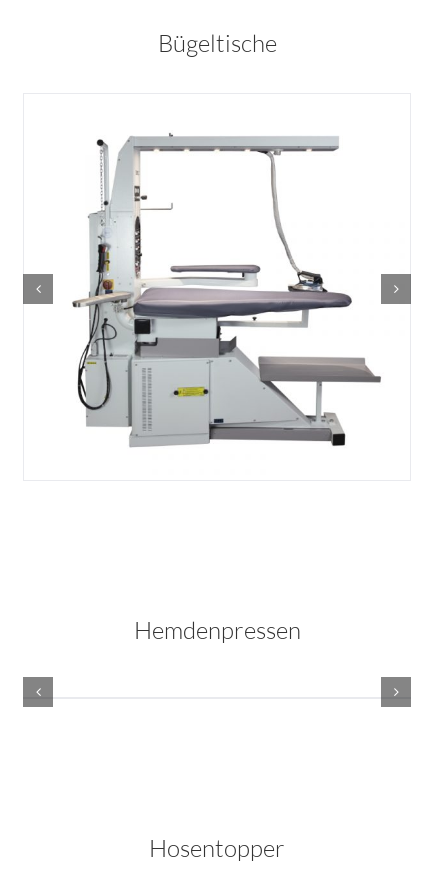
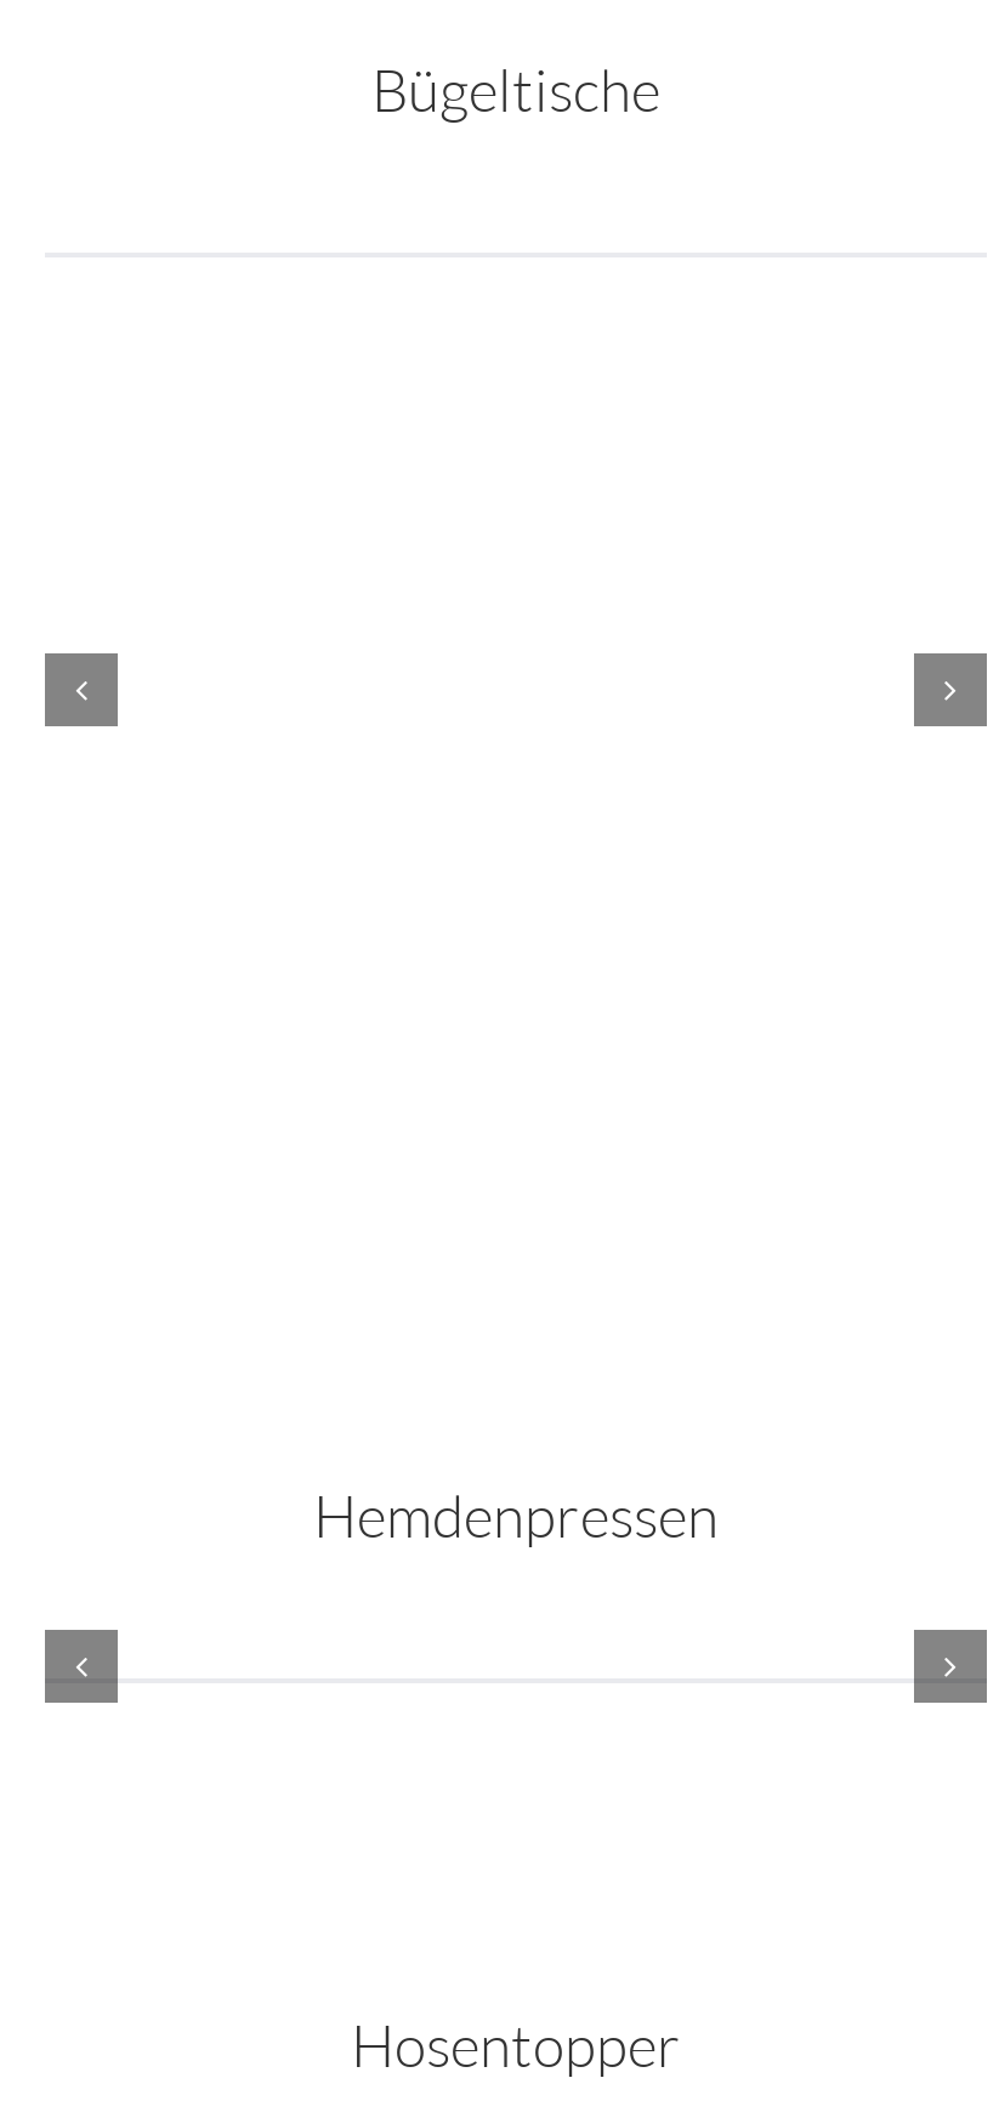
[71,132,382,448] [image] -> none

